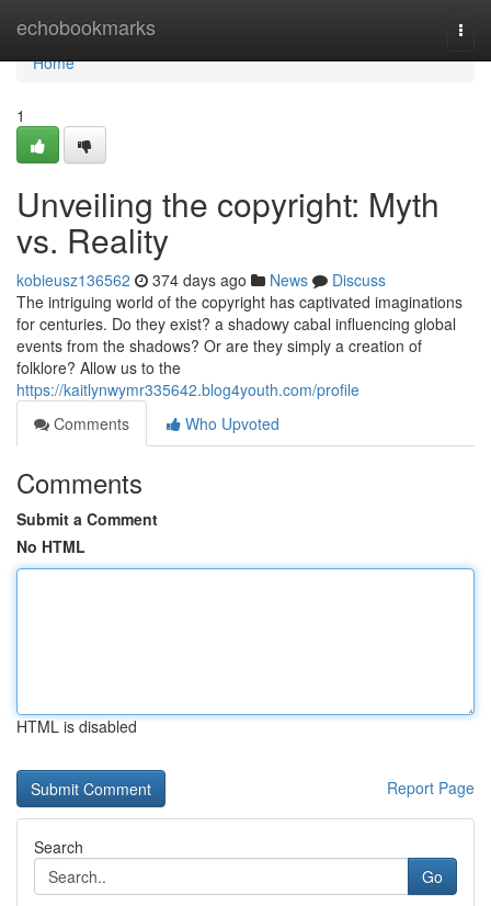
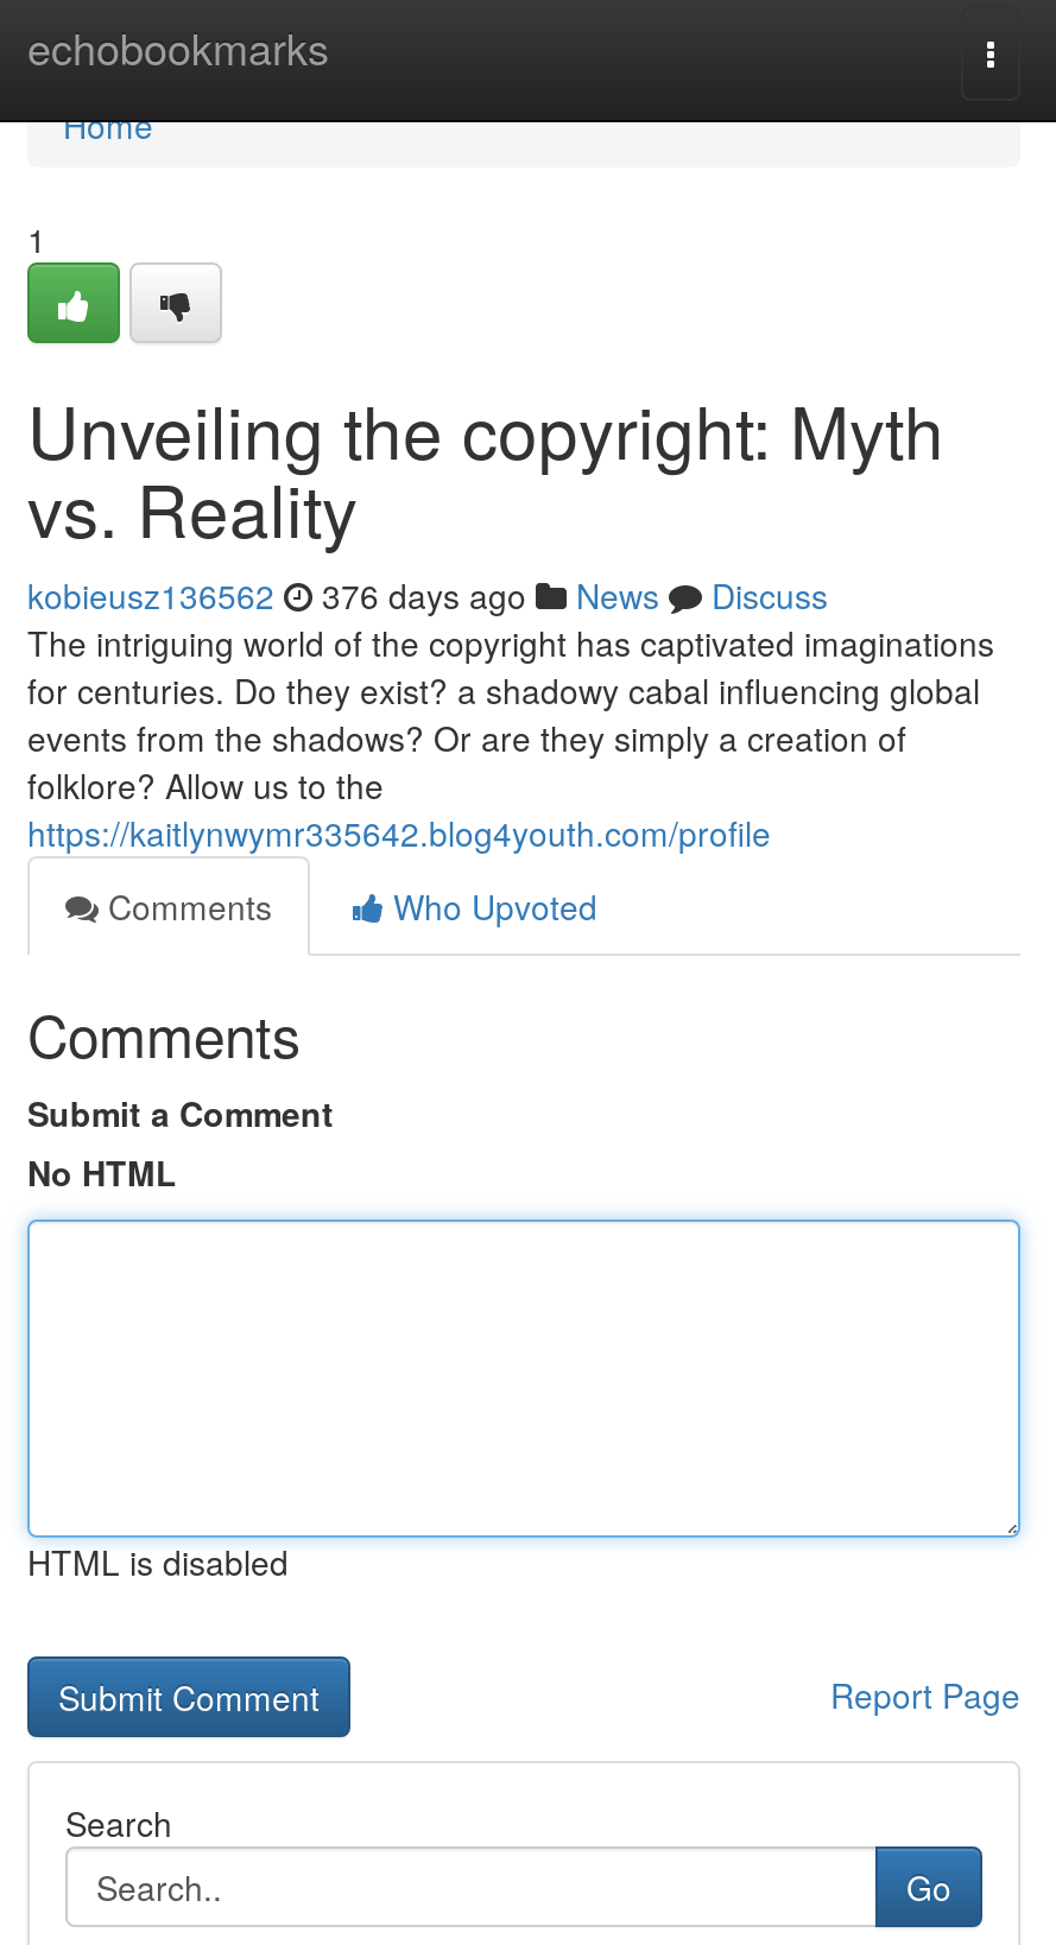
[16,269,386,291] kobieusz136562 374 days ago News Discuss -> [27,571,828,619] kobieusz136562 376 days ago News Discuss

